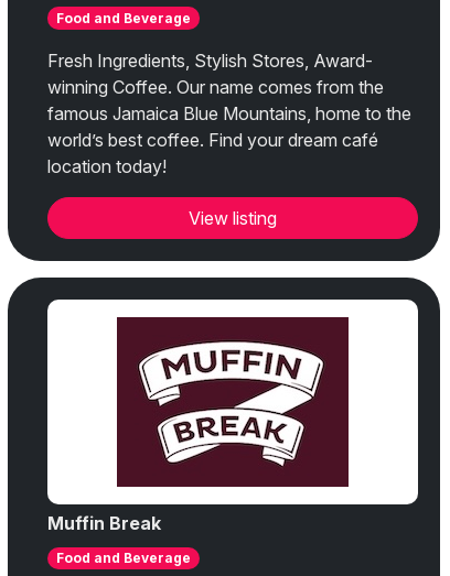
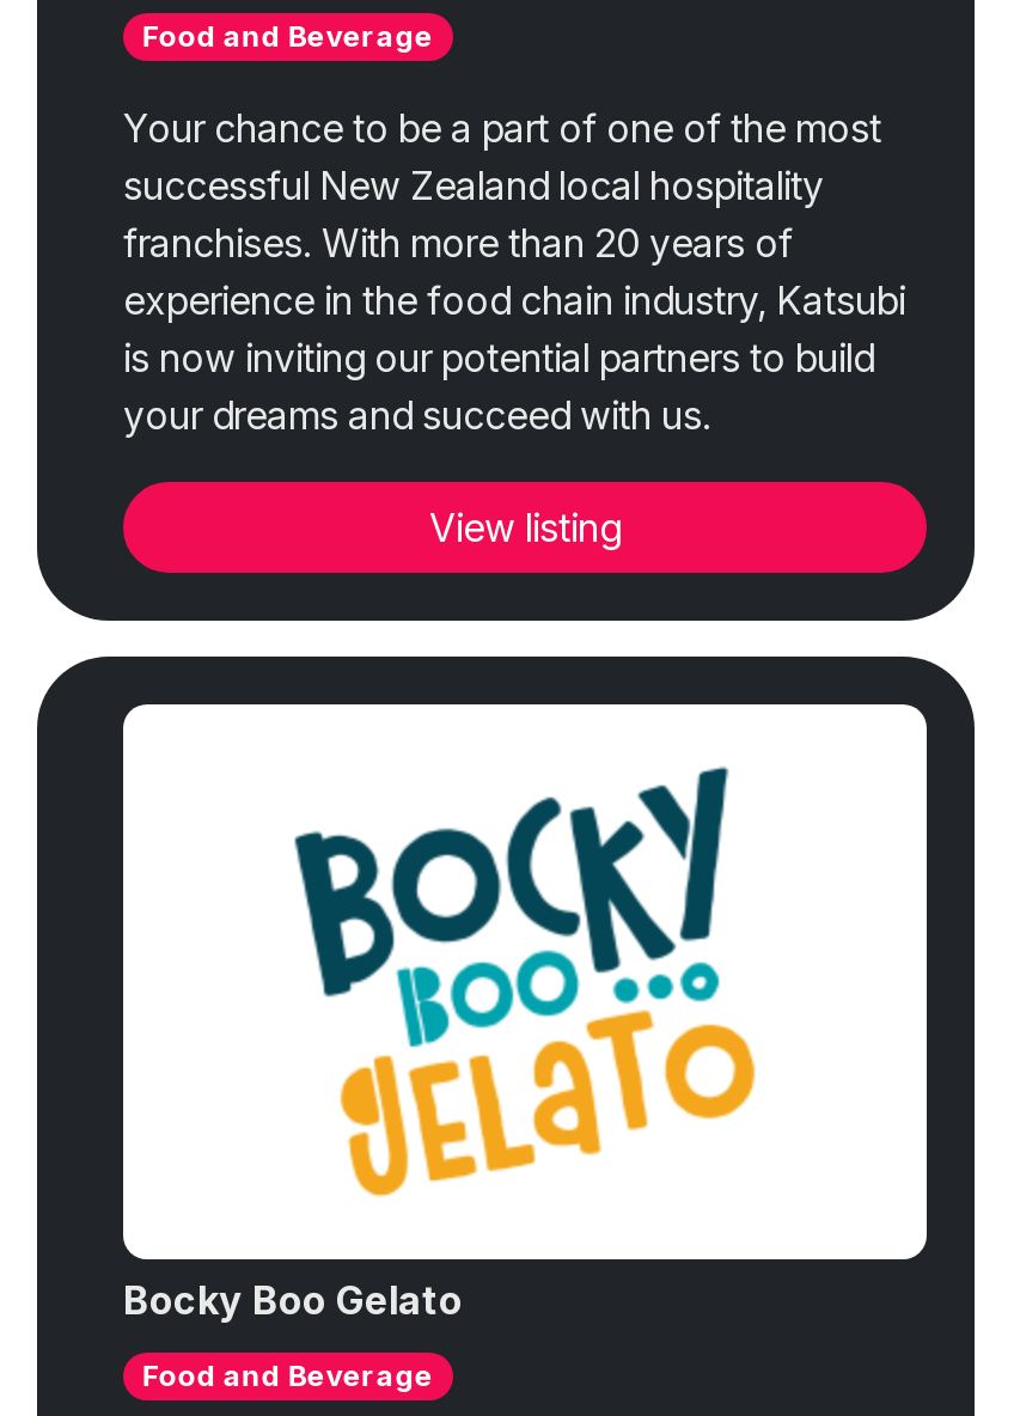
[47,49,411,177] Fresh Ingredients, Stylish Stores, Award- | winning Coffee. Our name comes from the | famous Jamaica Blue Mountains, home to the | world’s best coffee. Find your dream café | location today! -> [123,105,905,440] Your chance to be a part of one of the most | successful New Zealand local hospitality | franchises. With more than 20 years of | experience in the food chain industry, Katsubi | is now inviting our potential partners to build | your dreams and succeed with us.
[47,316,350,534] [image] | Muffin Break -> [123,765,776,1325] [image] | Bocky Boo Gelato

